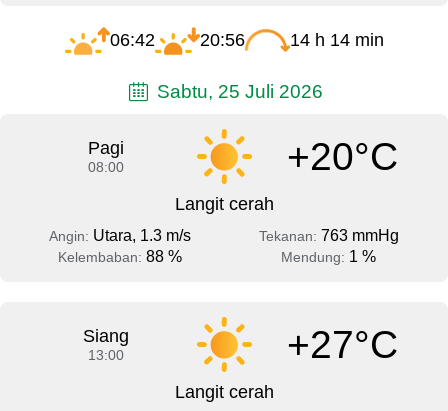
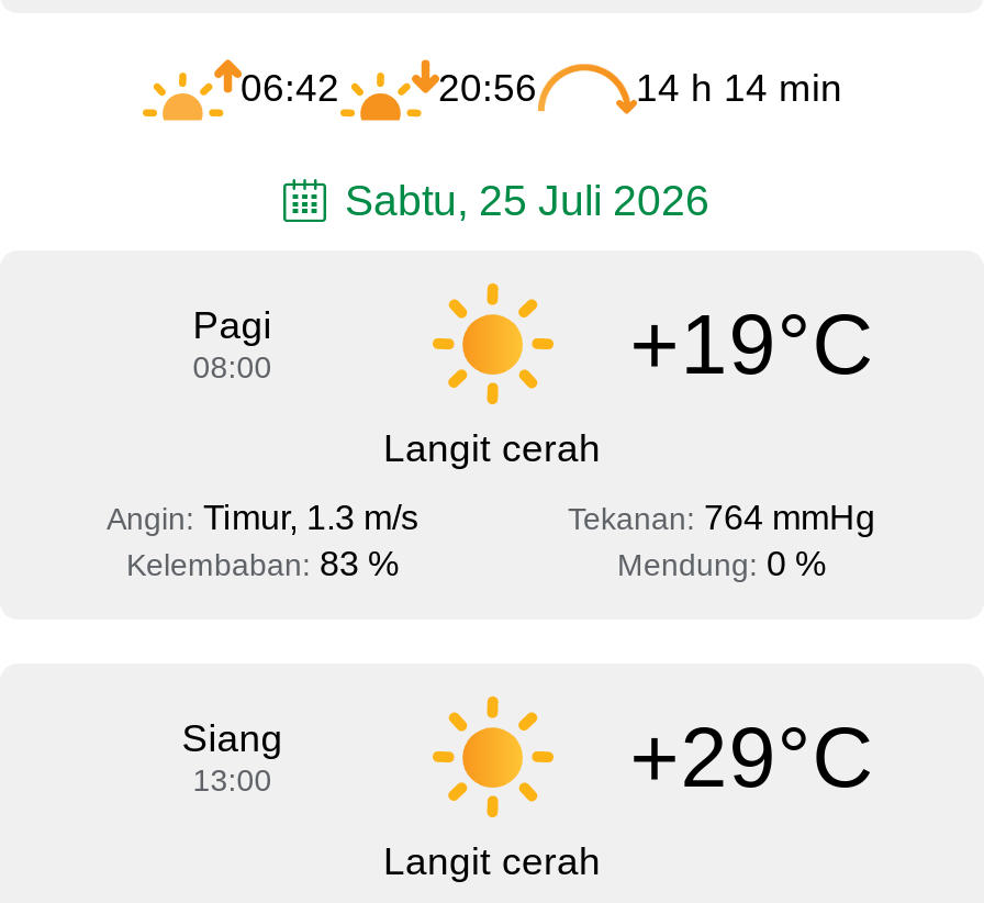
[287,135,398,178] +20°C -> [630,296,874,391] +19°C
[48,227,190,244] Angin: Utara, 1.3 m/s -> [107,500,418,537] Angin: Timur, 1.3 m/s
[258,227,398,244] Tekanan: 763 mmHg -> [568,500,875,537] Tekanan: 764 mmHg
[57,248,181,265] Kelembaban: 88 % -> [126,546,399,583] Kelembaban: 83 %
[281,248,376,265] Mendung: 1 % -> [617,546,826,583] Mendung: 0 %
[287,323,398,366] +27°C -> [630,709,874,804] +29°C

